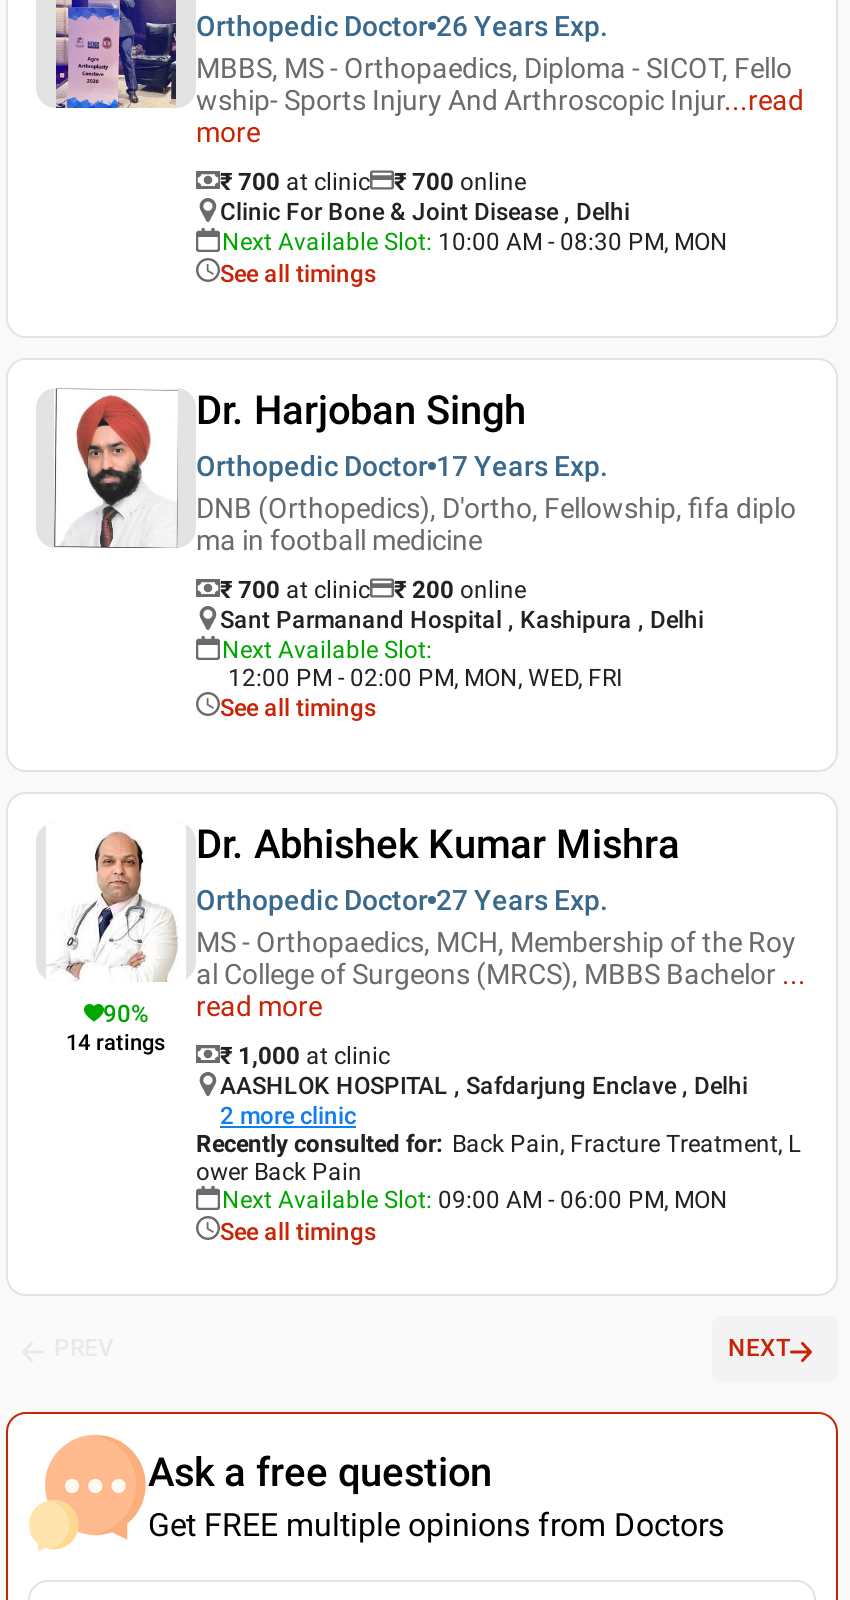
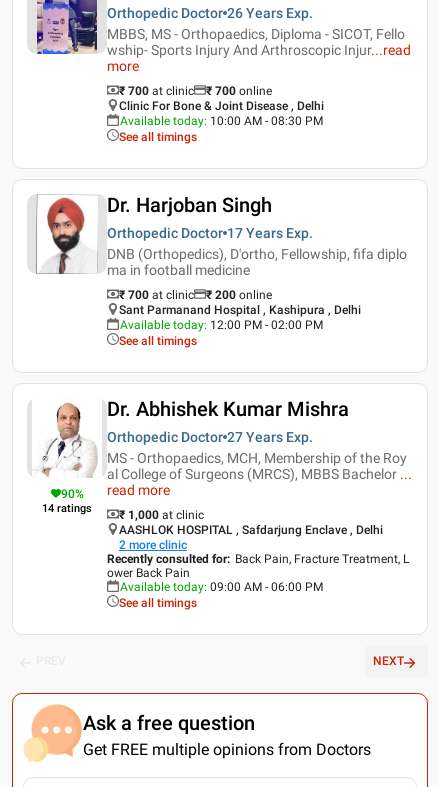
[222,227,728,255] Next Available Slot: 10:00 AM - 08:30 PM, MON -> [120,113,323,127] Available today: 10:00 AM - 08:30 PM
[222,635,622,691] Next Available Slot: | 12:00 PM - 02:00 PM, MON, WED, FRI -> [120,317,323,331] Available today: 12:00 PM - 02:00 PM
[222,1185,728,1213] Next Available Slot: 09:00 AM - 06:00 PM, MON -> [120,579,323,593] Available today: 09:00 AM - 06:00 PM

